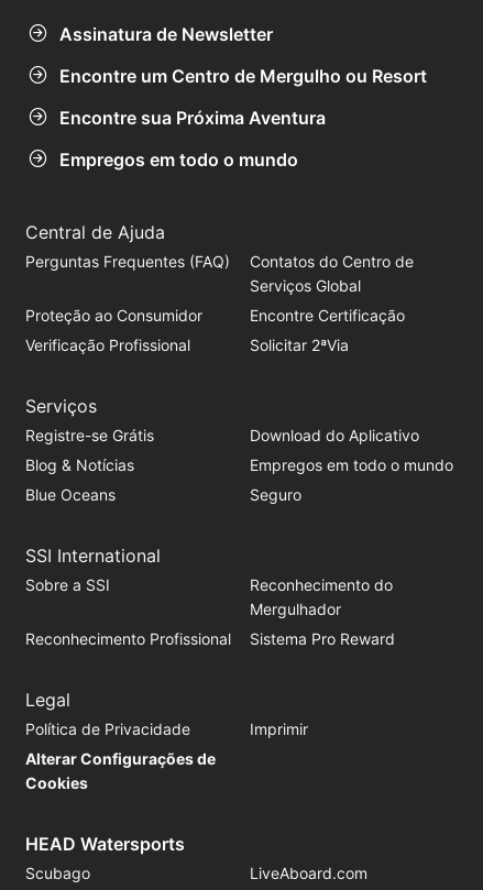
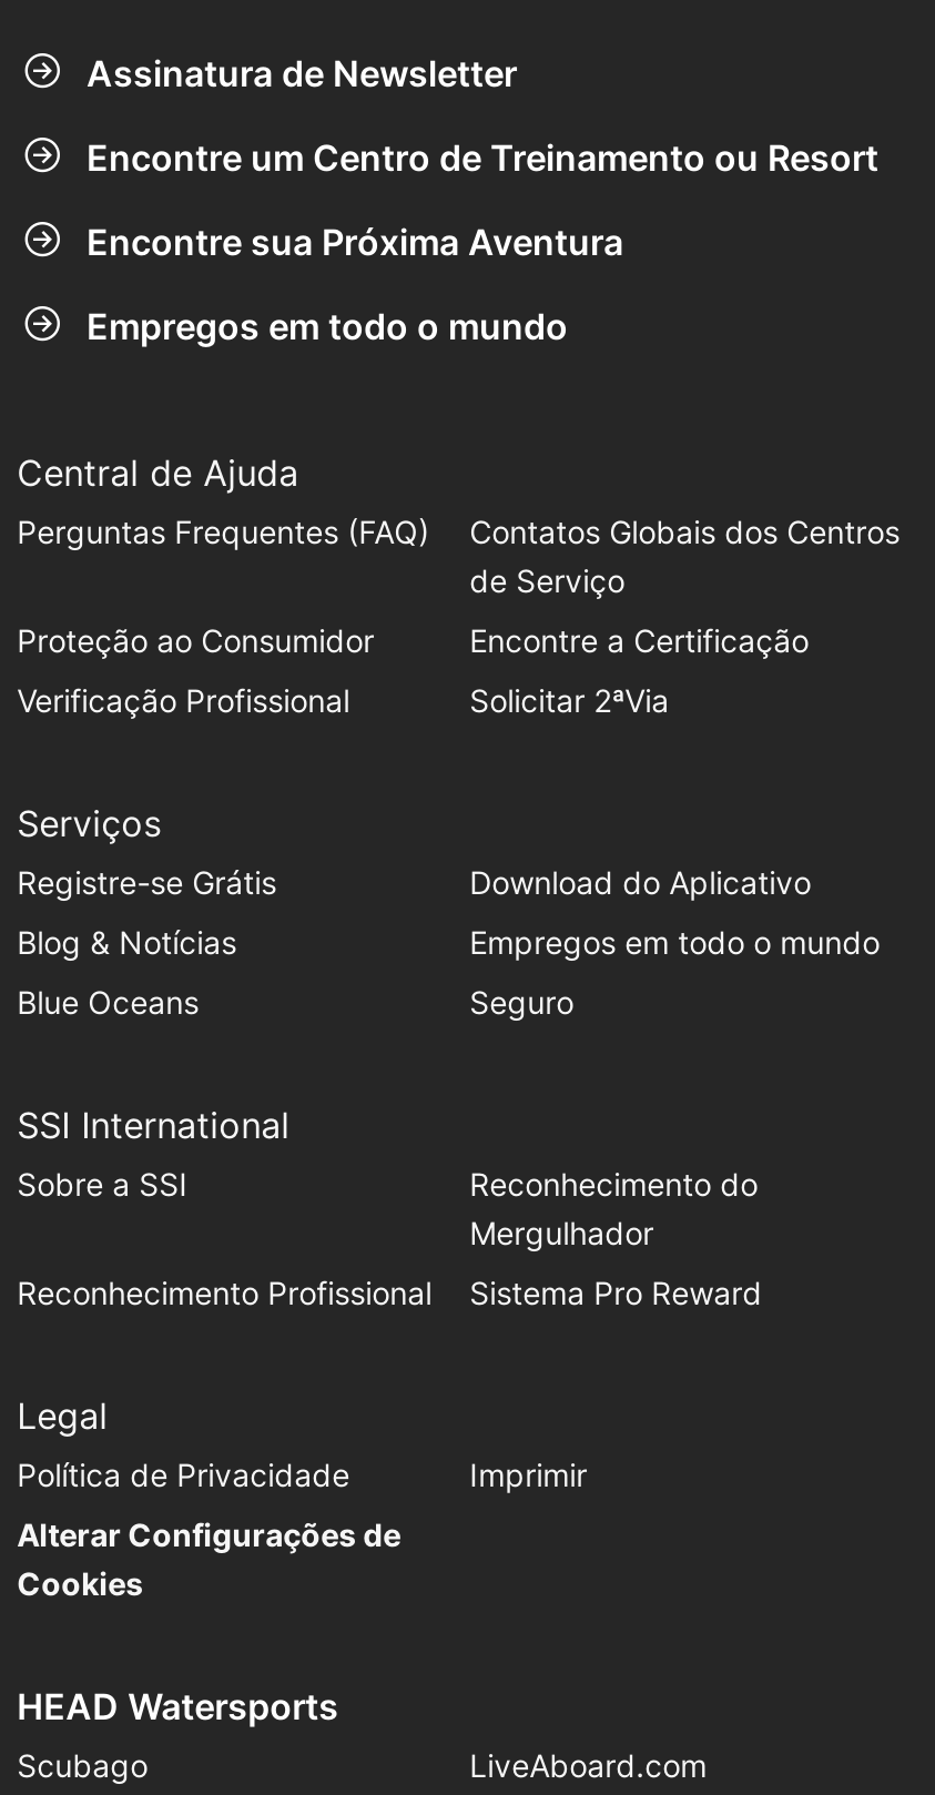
[59,65,427,87] Encontre um Centro de Mergulho ou Resort -> [87,135,878,179] Encontre um Centro de Treinamento ou Resort
[249,252,413,295] Contatos do Centro de | Serviços Global -> [469,513,900,600] Contatos Globais dos Centros | de Serviço
[249,306,404,325] Encontre Certificação -> [469,622,809,660] Encontre a Certificação

